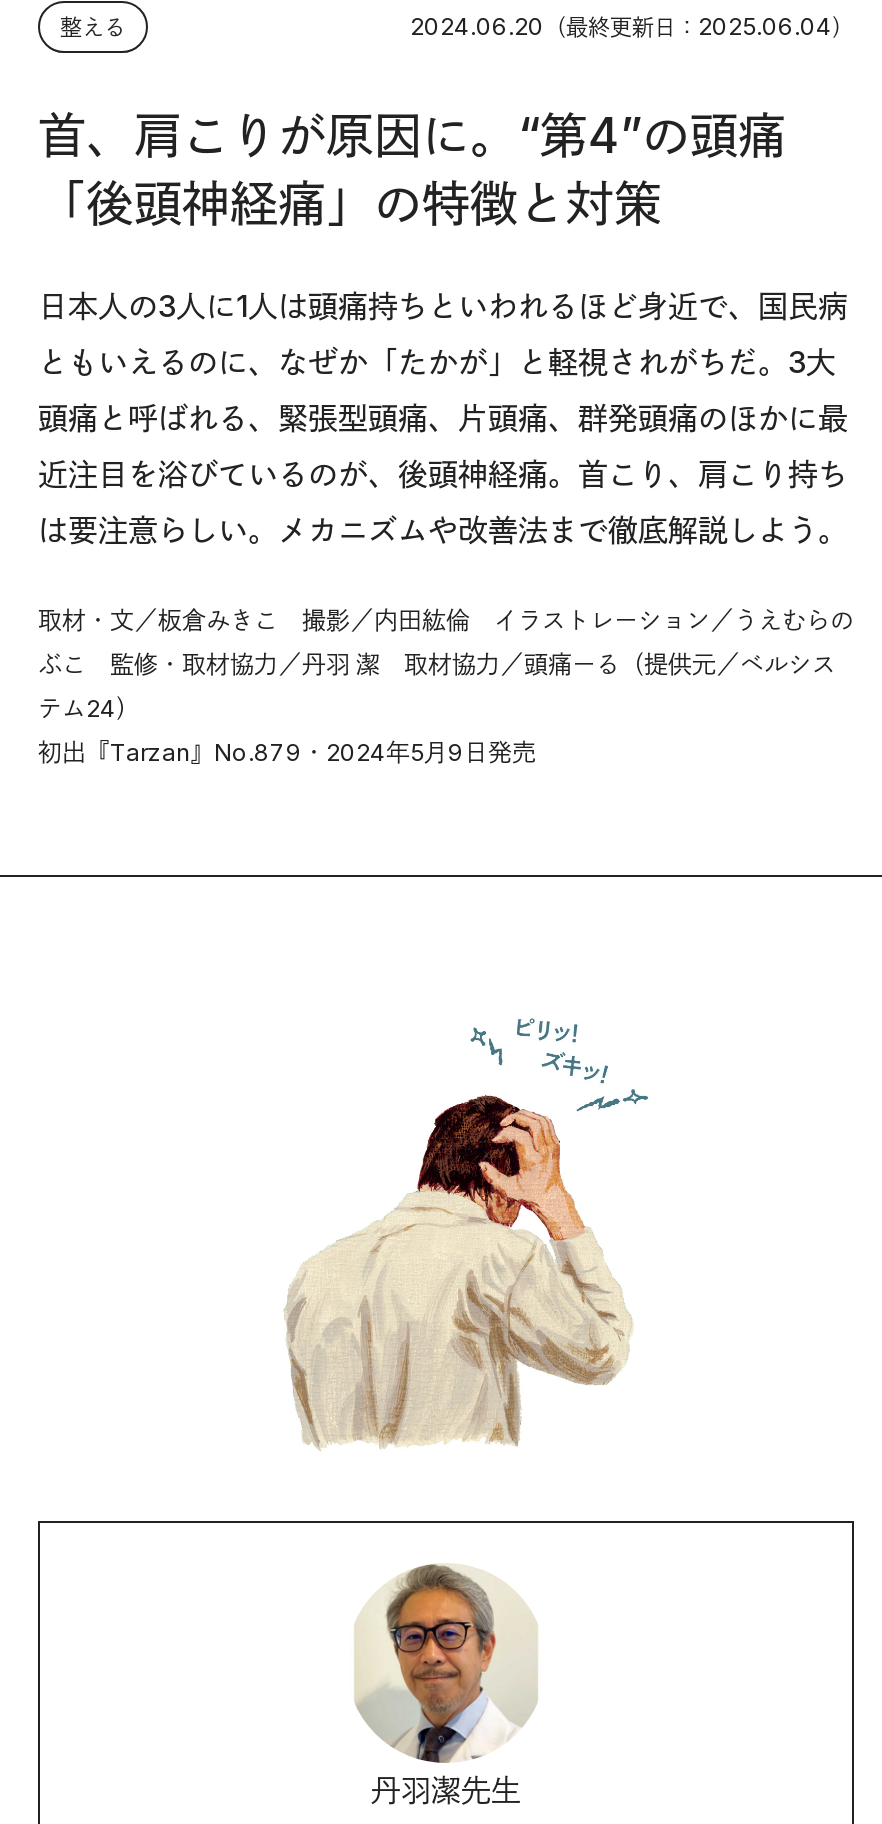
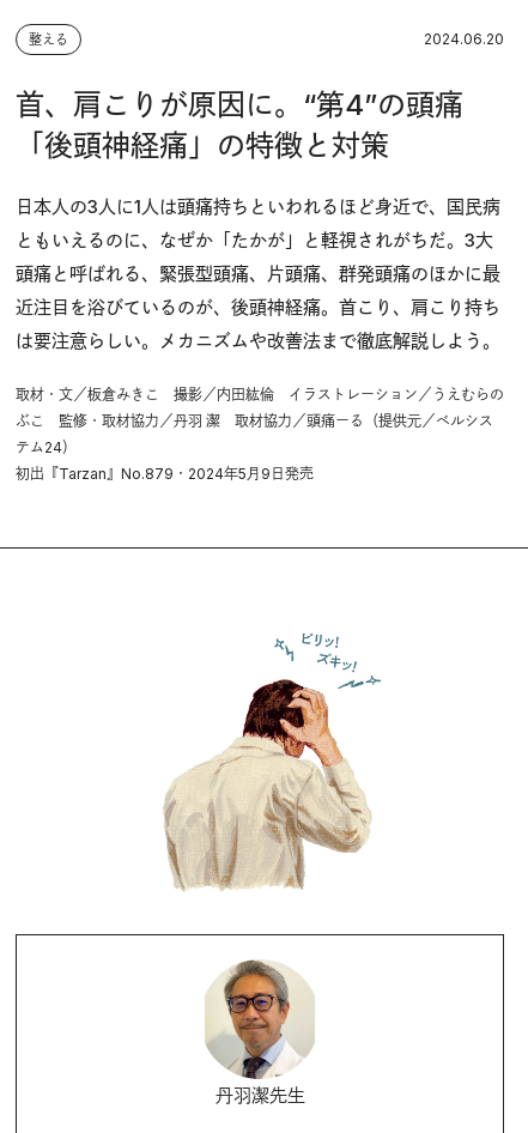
[410,11,854,41] 2024.06.20（最終更新日：2025.06.04） -> [424,30,504,48] 2024.06.20

